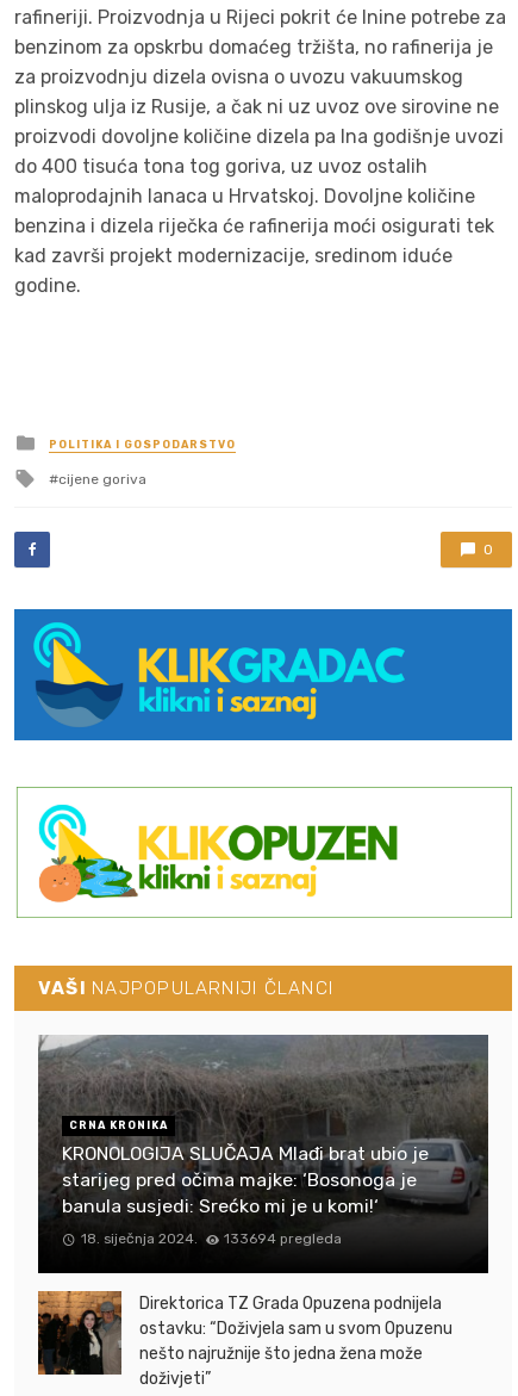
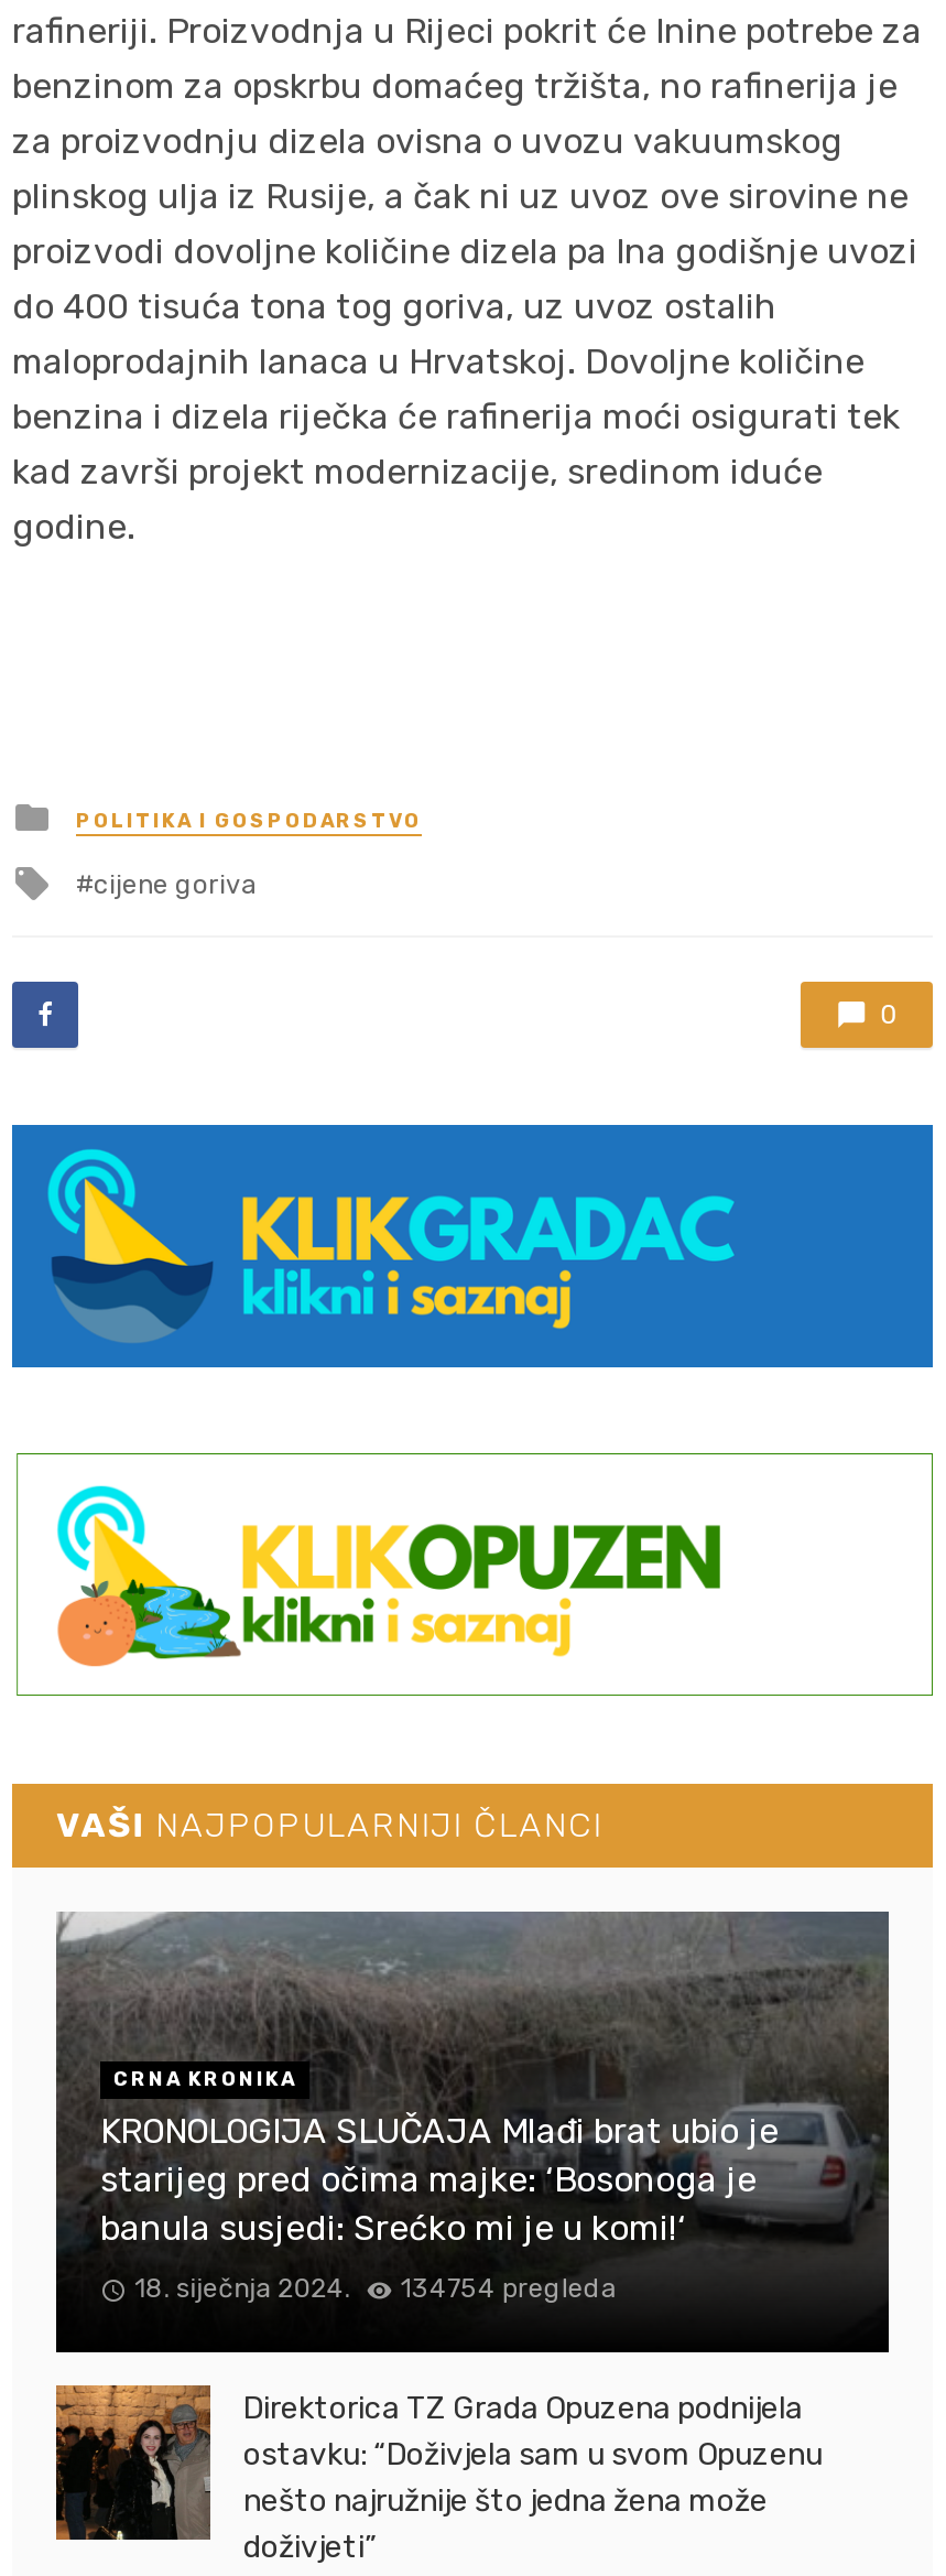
[80,1230,342,1247] 18. siječnja 2024. 133694 pregleda -> [135,2272,616,2303] 18. siječnja 2024. 134754 pregleda

